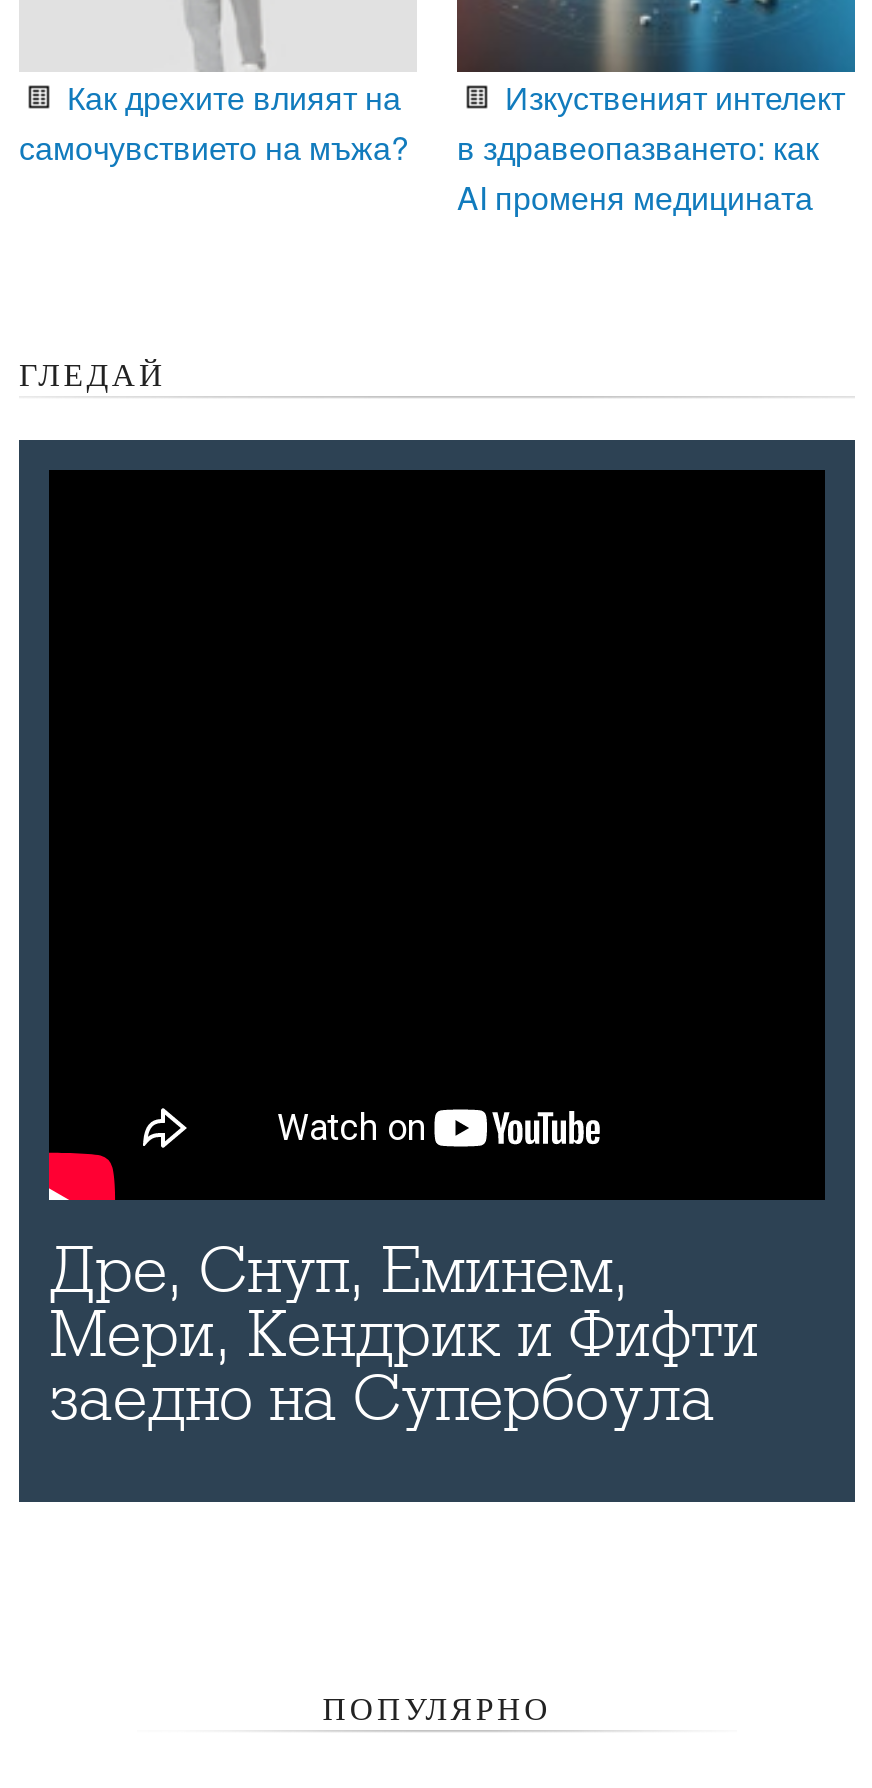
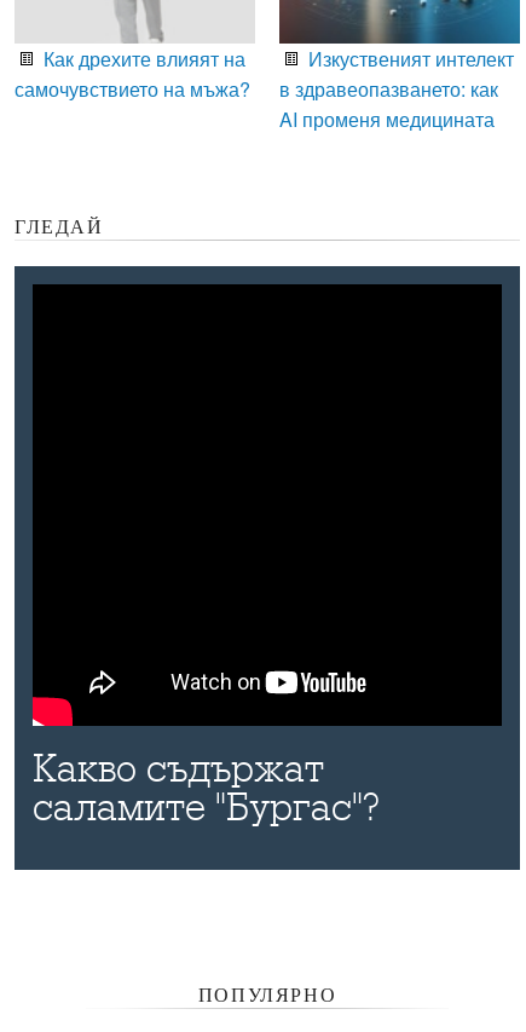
[49,1233,759,1435] Дре, Снуп, Еминем, | Мери, Кендрик и Фифти | заедно на Супербоула -> [33,746,381,829] Какво съдържат | саламите "Бургас"?

